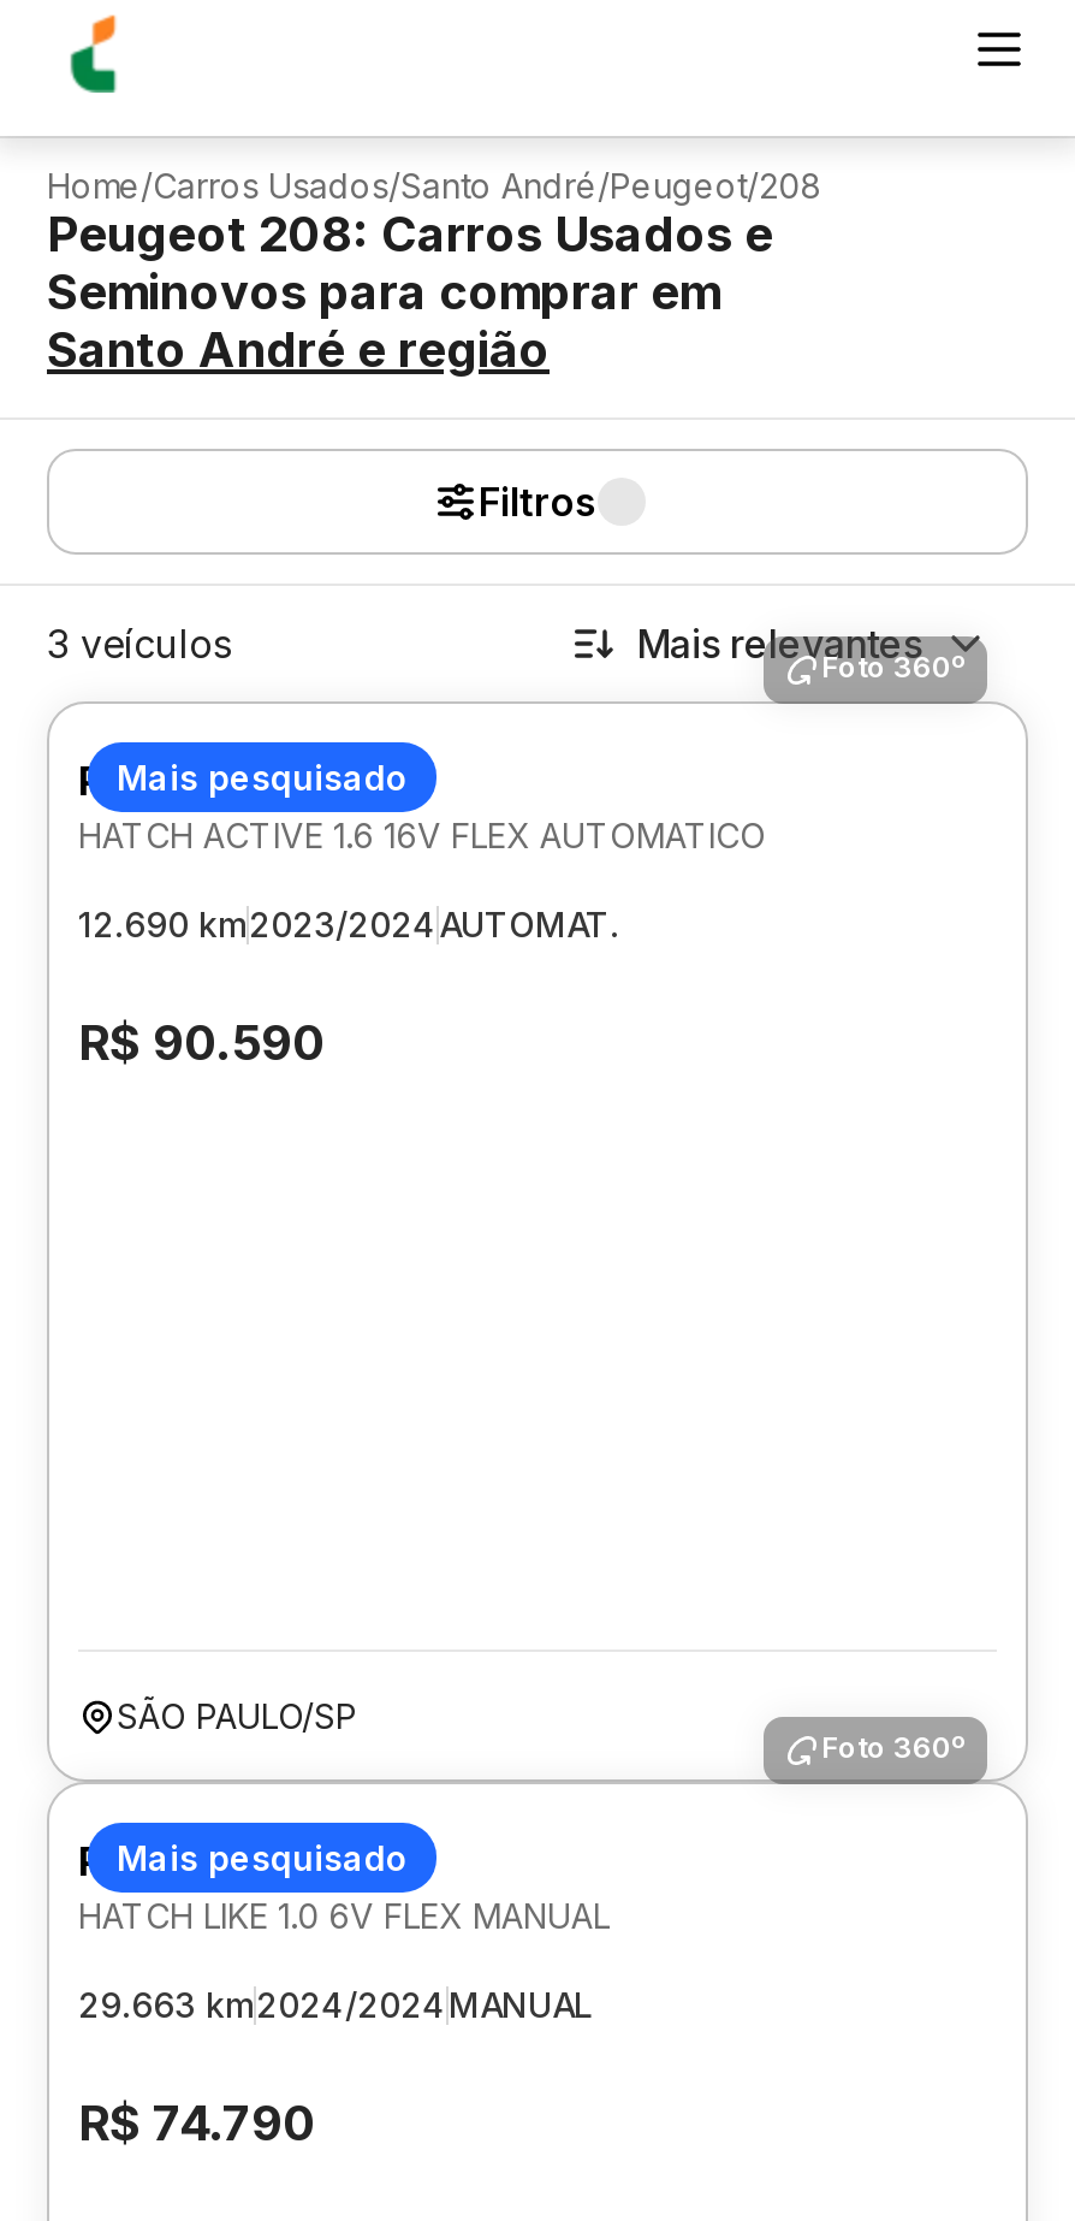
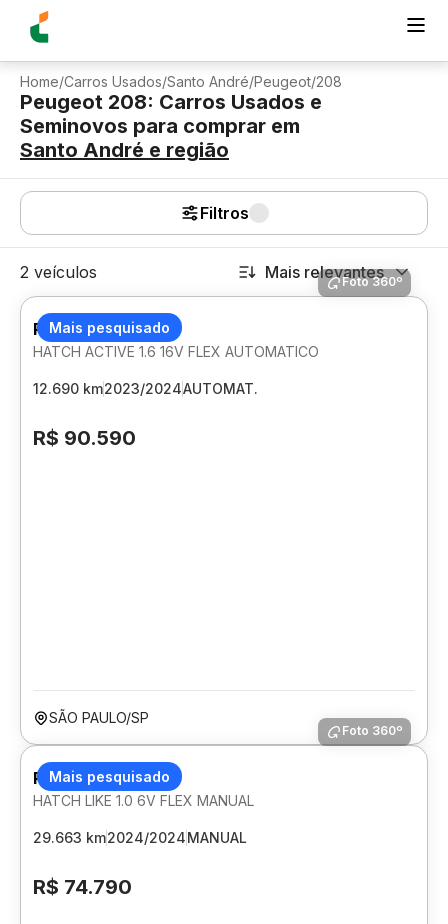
[47,620,232,668] 3 veículos -> [20,262,97,282] 2 veículos

